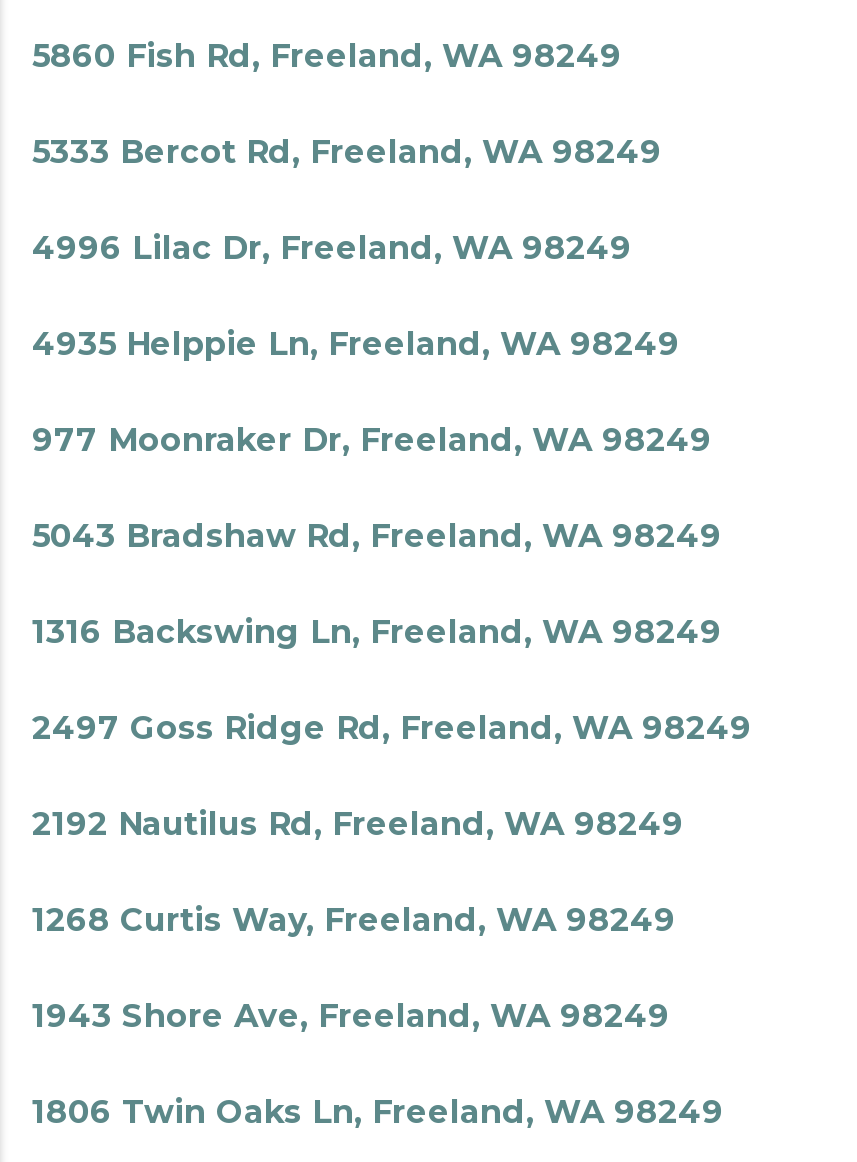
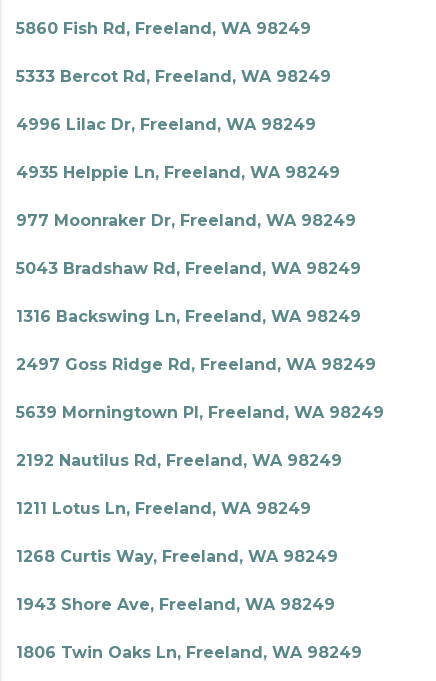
none -> [16,403,384,422] 5639 Morningtown Pl, Freeland, WA 98249
none -> [16,499,311,518] 1211 Lotus Ln, Freeland, WA 98249

